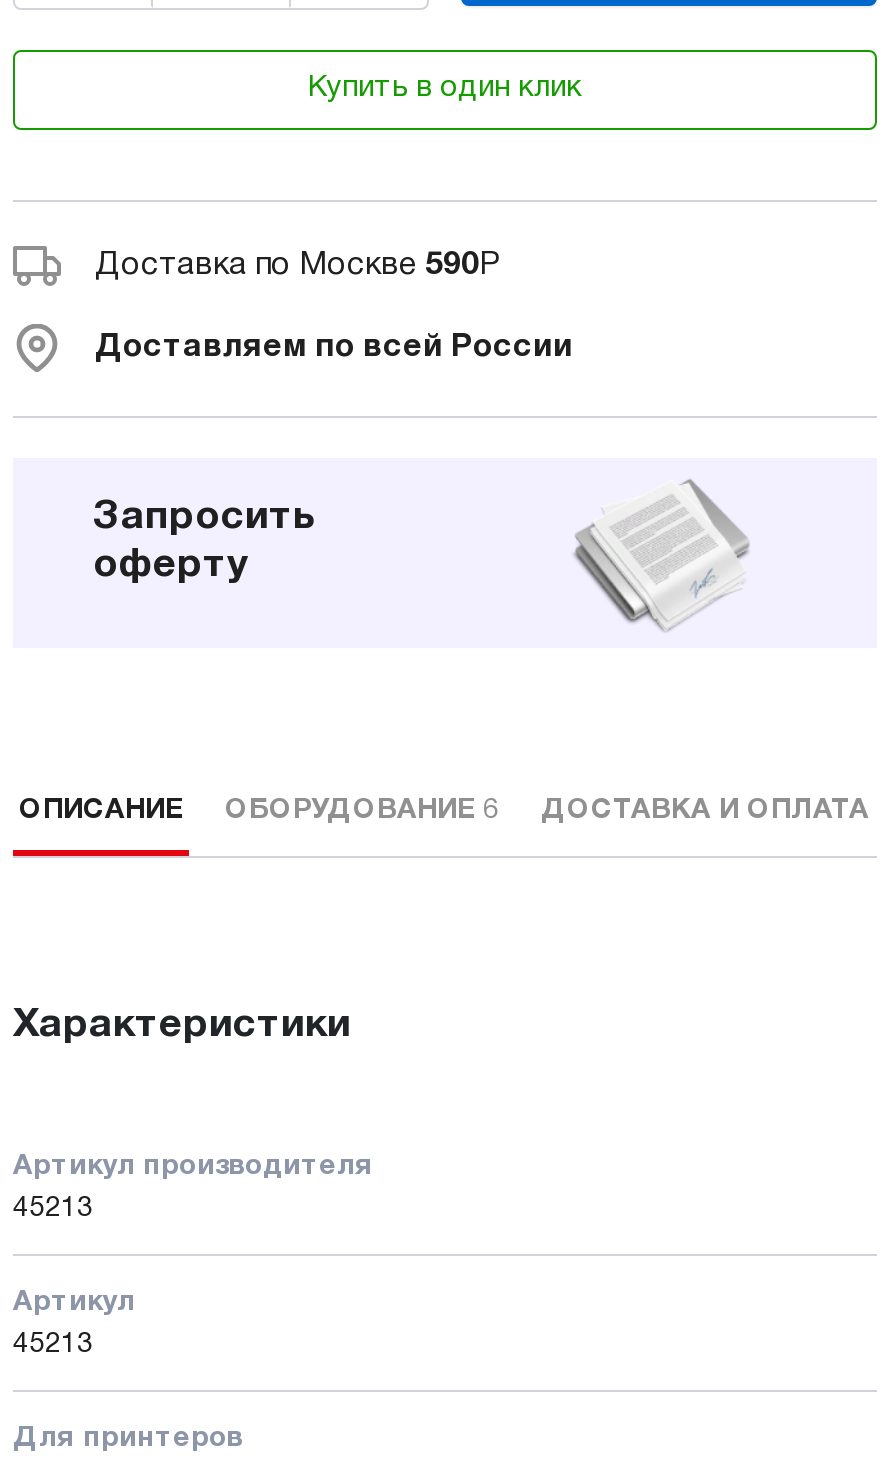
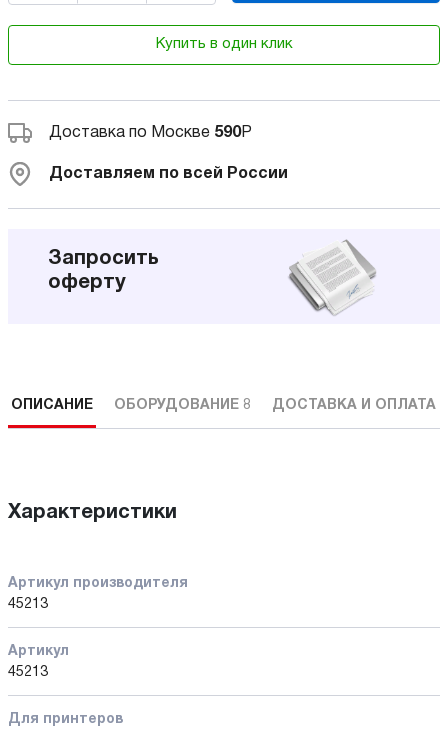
[225,798,499,824] ОБОРУДОВАНИЕ 6 -> [114,399,251,412] ОБОРУДОВАНИЕ 8

